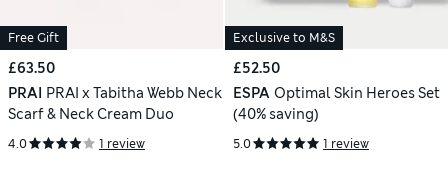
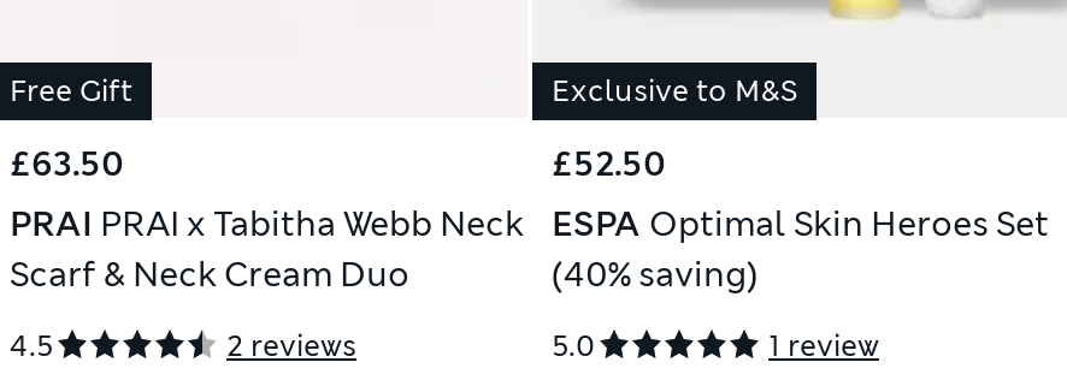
[8,136,145,152] 4.0 | 1 review -> [10,327,356,365] 4.5 | 2 reviews

